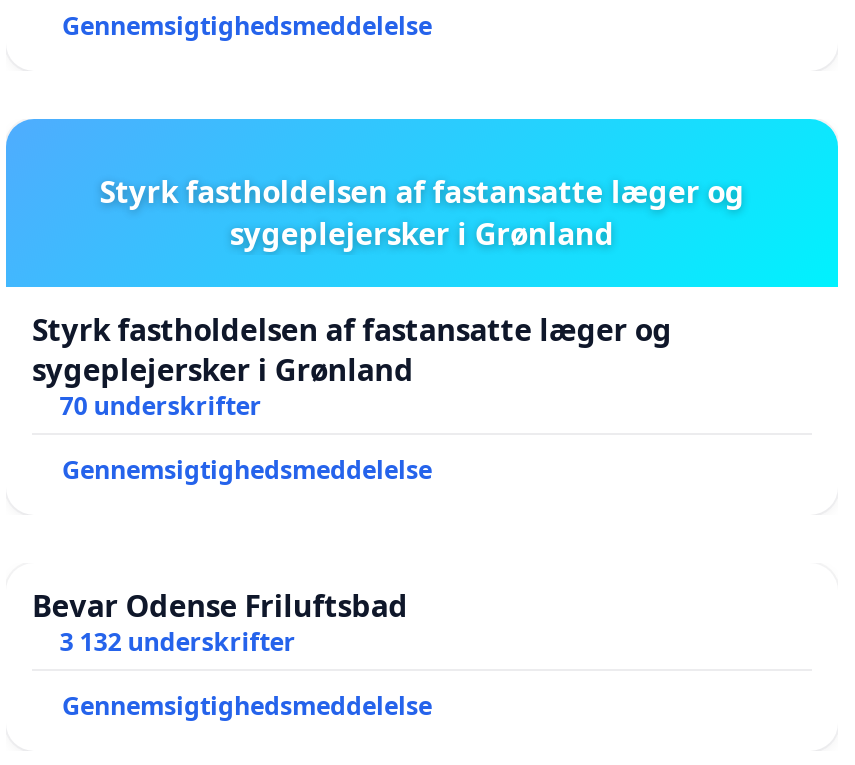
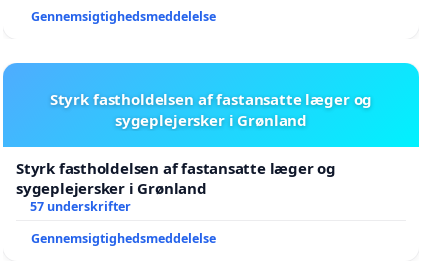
[32,390,432,660] 70 underskrifter | Gennemsigtighedsmeddelelse | Bevar Odense Friluftsbad | 3 132 underskrifter -> [30,198,131,215] 57 underskrifter

